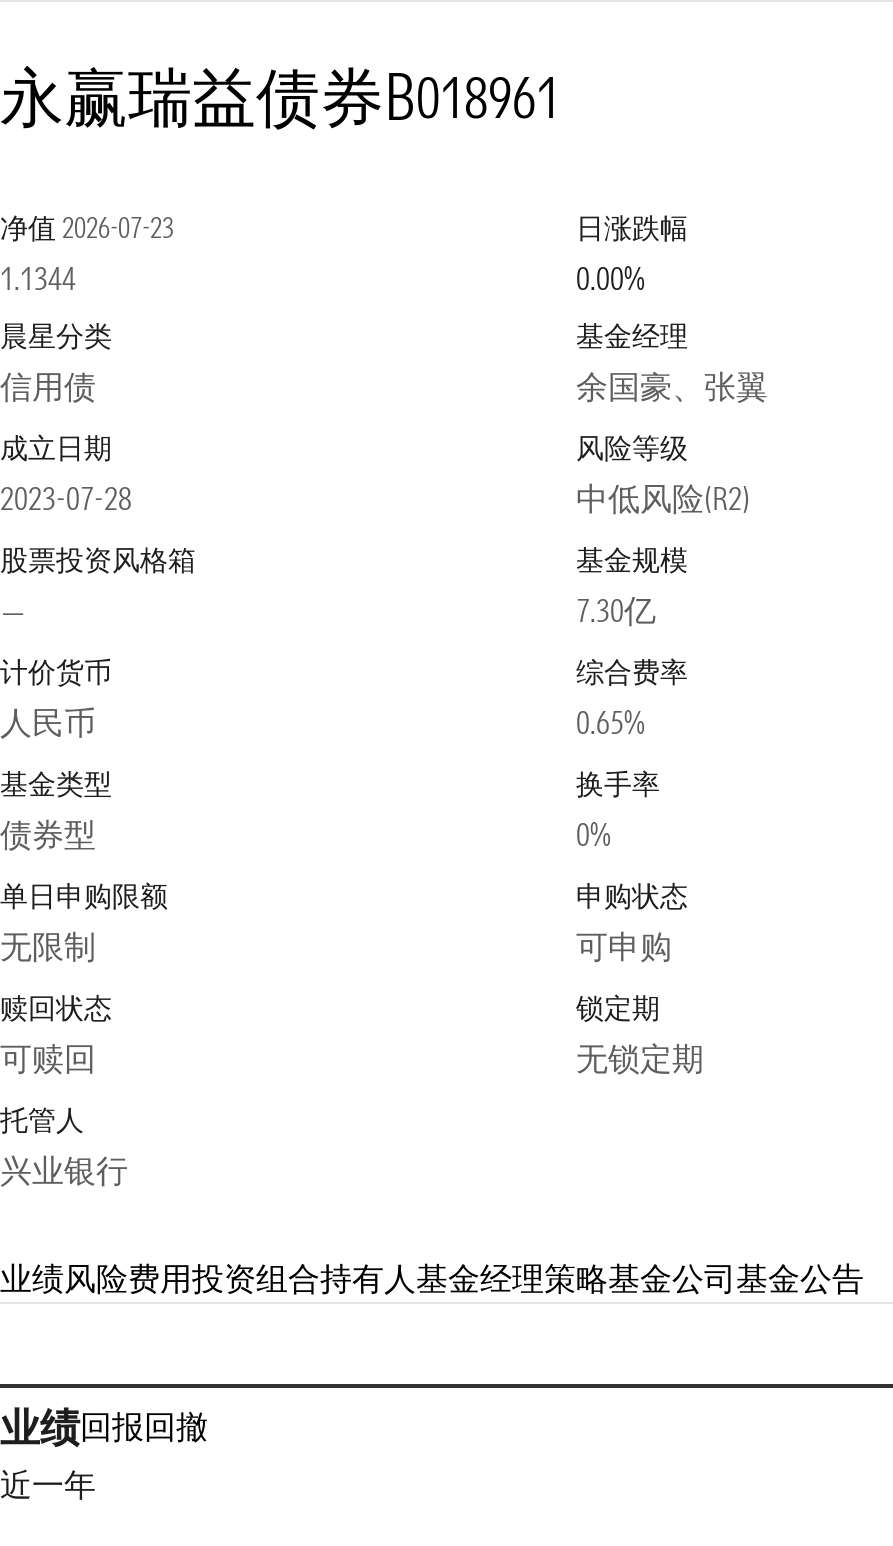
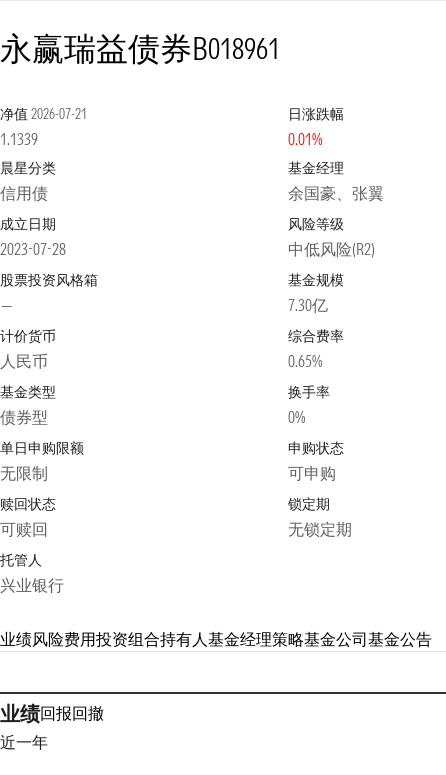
[0,210,174,246] 净值2026-07-23 -> [0,105,87,123] 净值2026-07-21
[0,258,76,298] 1.1344 -> [0,129,38,149] 1.1339
[576,258,644,298] 0.00% -> [288,129,322,149] 0.01%

